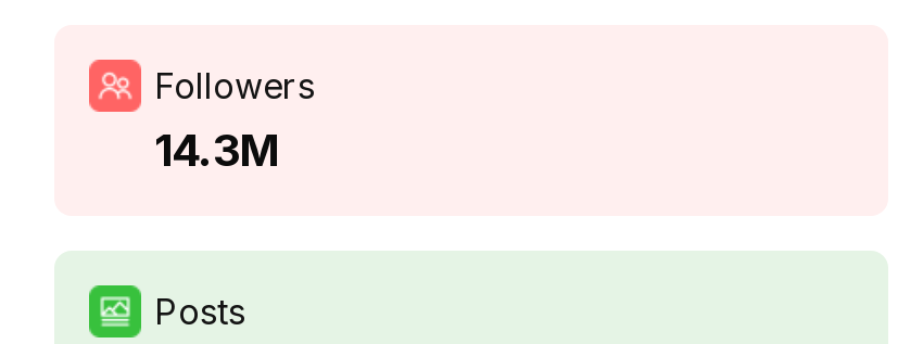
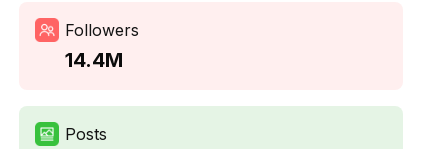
[154,125,278,177] 14.3M -> [65,48,123,72] 14.4M

